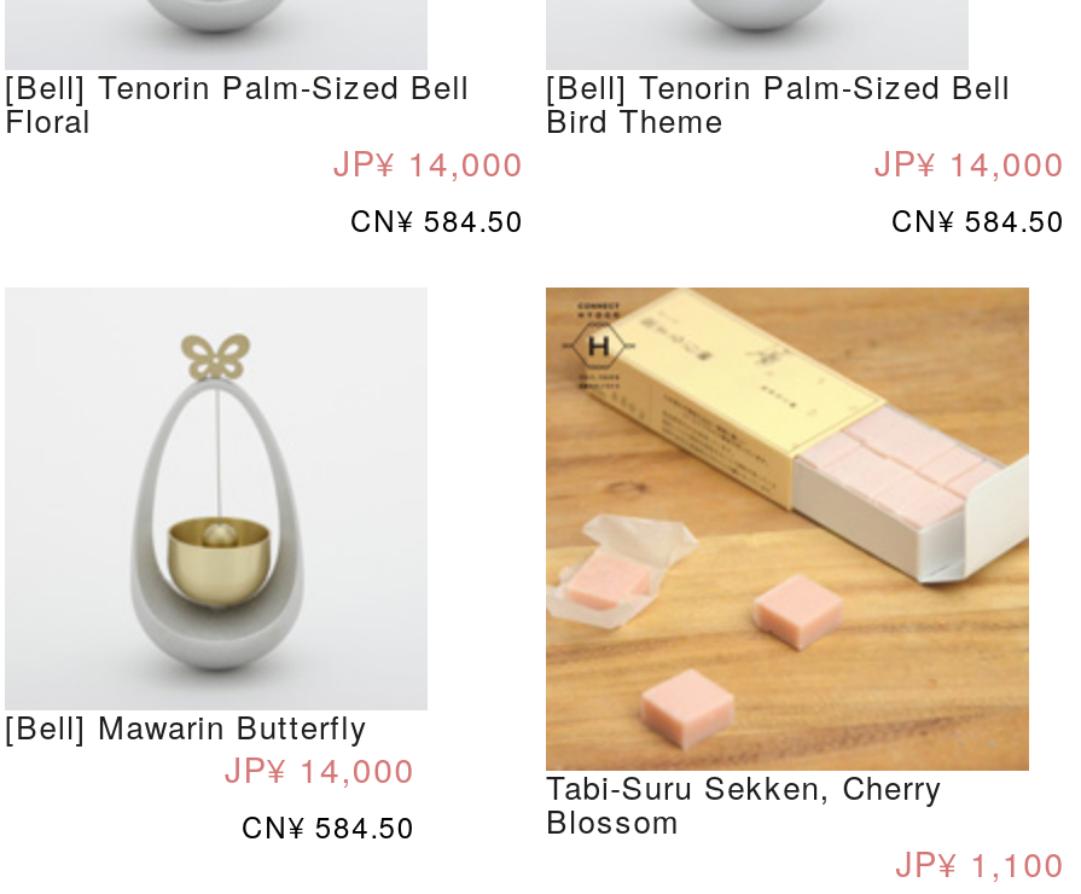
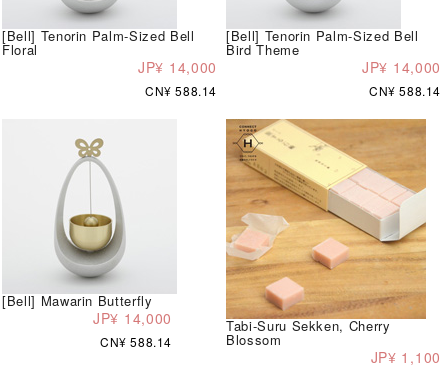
[350,197,524,238] CN¥ 584.50 -> [145,82,217,99] CN¥ 588.14
[891,197,1065,238] CN¥ 584.50 -> [369,82,441,99] CN¥ 588.14
[242,804,415,845] CN¥ 584.50 -> [100,333,172,350] CN¥ 588.14

